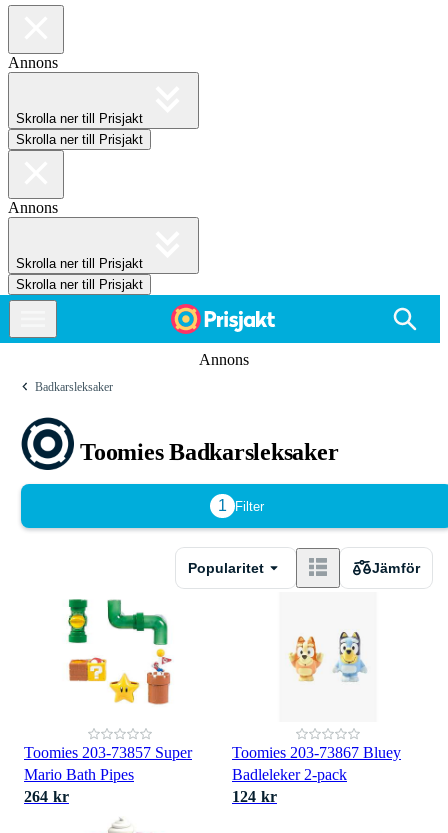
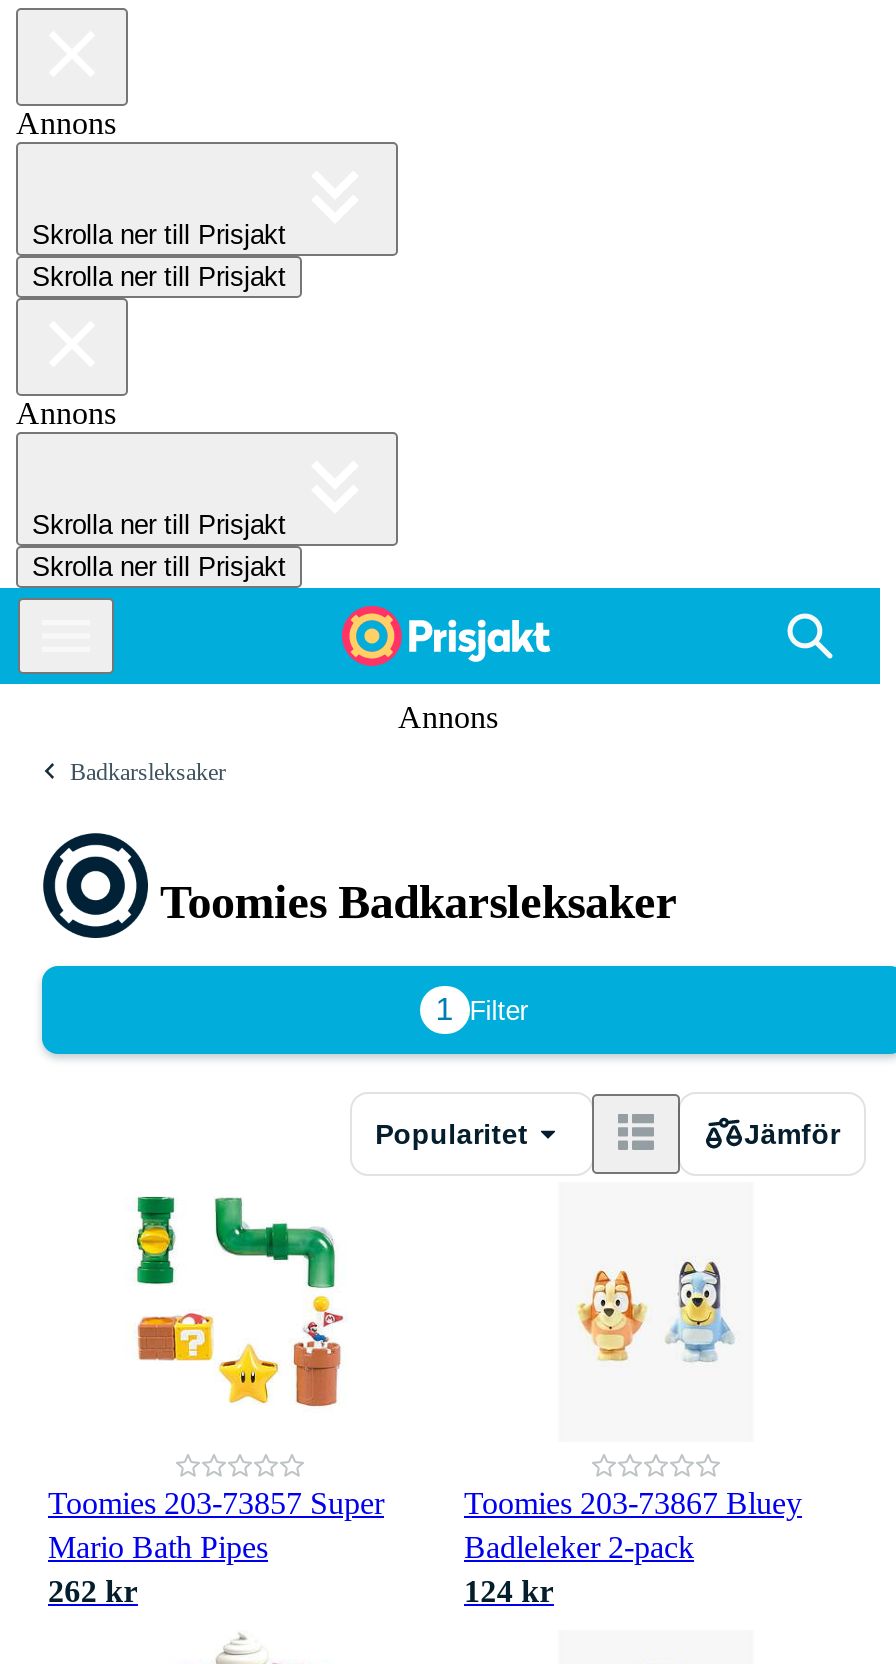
[24,788,69,805] 264 kr -> [48,1574,138,1608] 262 kr

